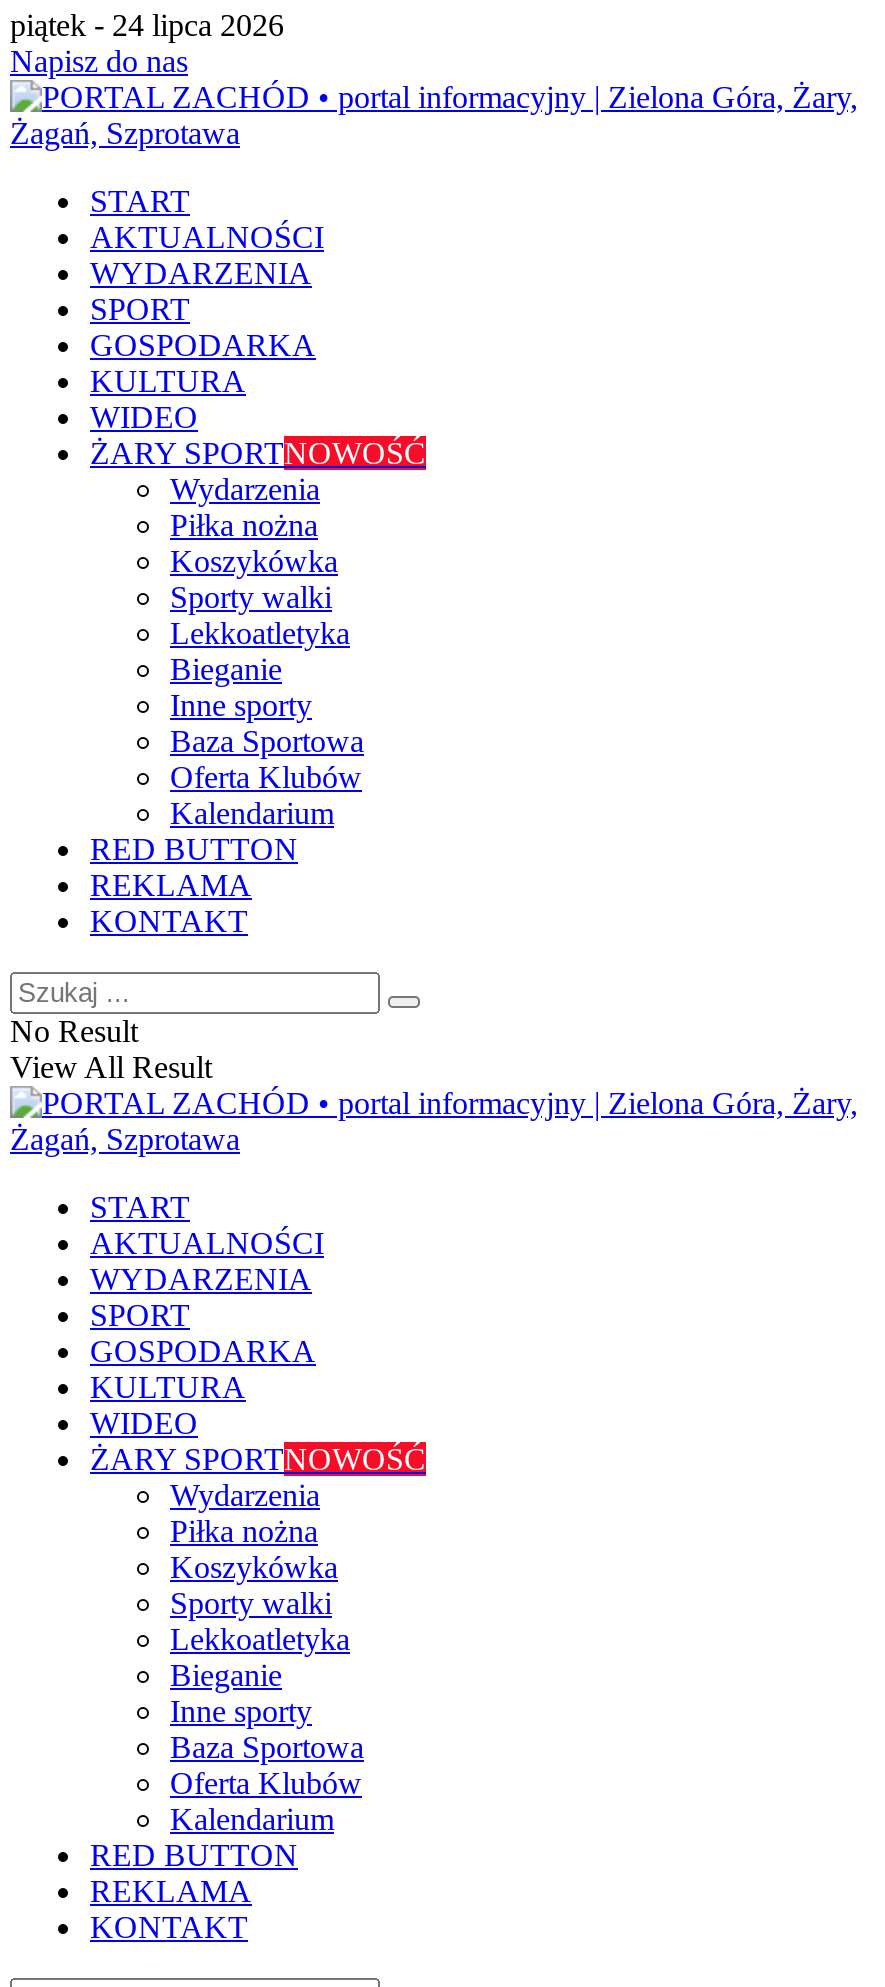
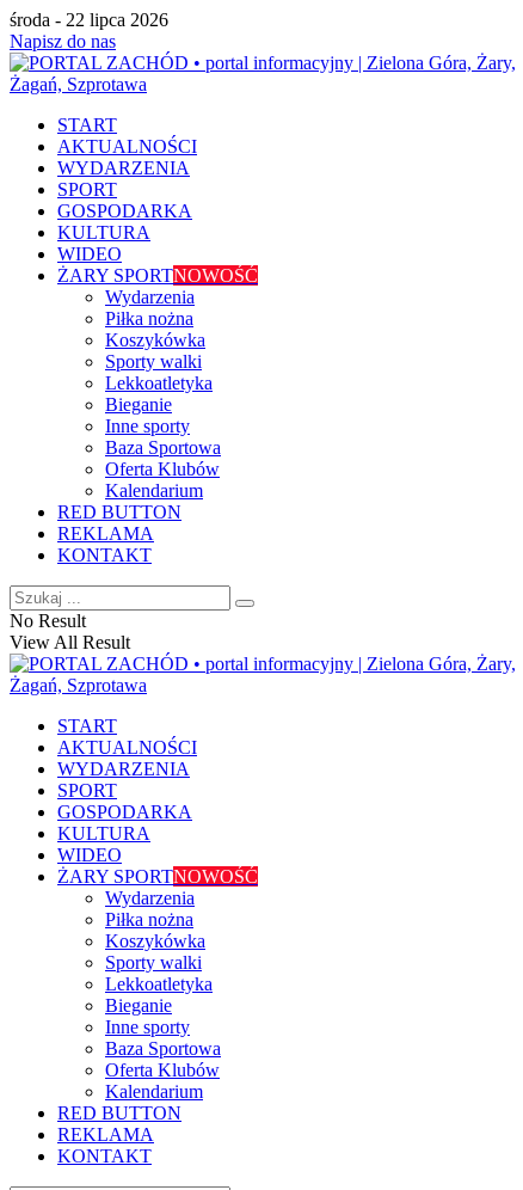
[10,8,284,42] piątek - 24 lipca 2026 -> [10,10,168,30] środa - 22 lipca 2026

